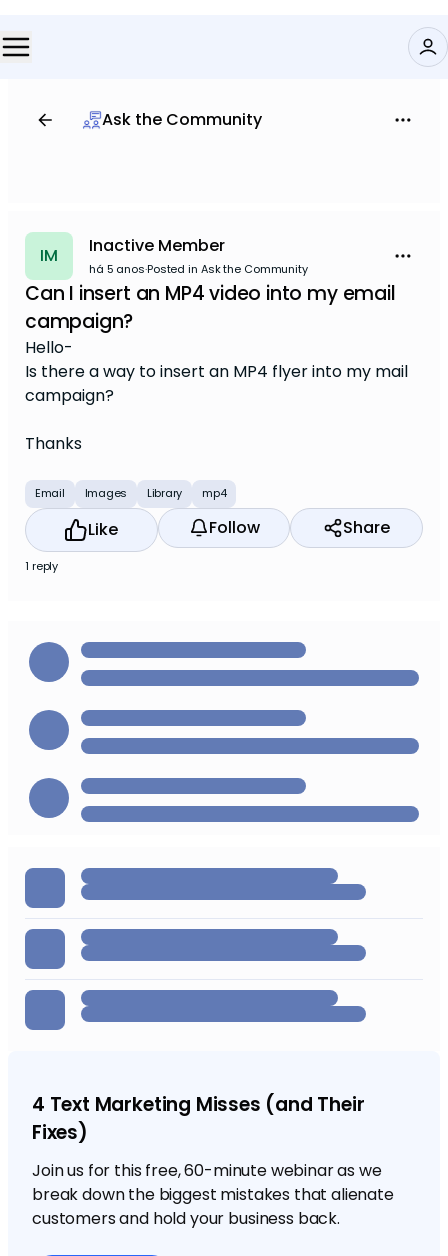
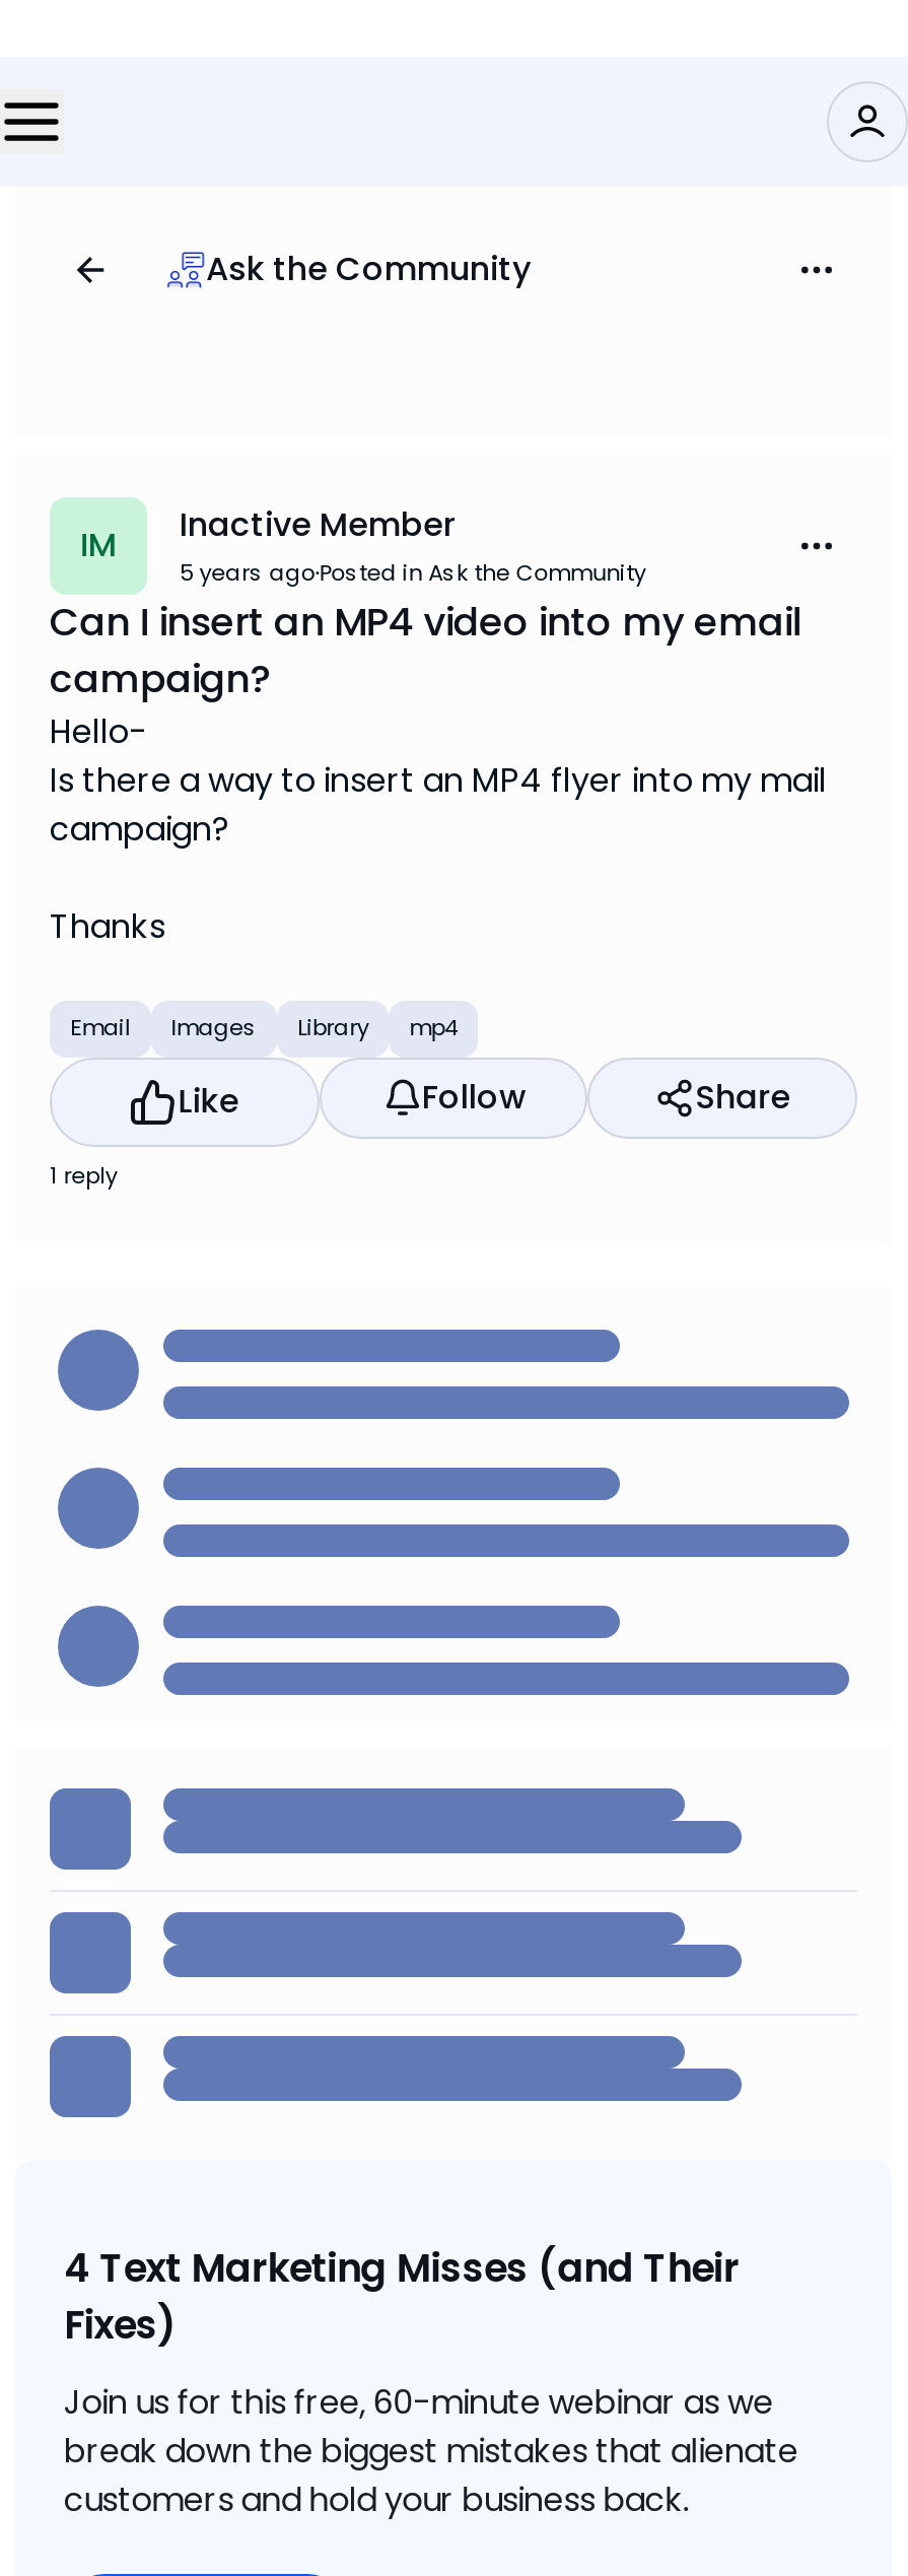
[89,261,308,277] há 5 anos Posted in Ask the Community -> [180,556,646,589] 5 years ago Posted in Ask the Community

